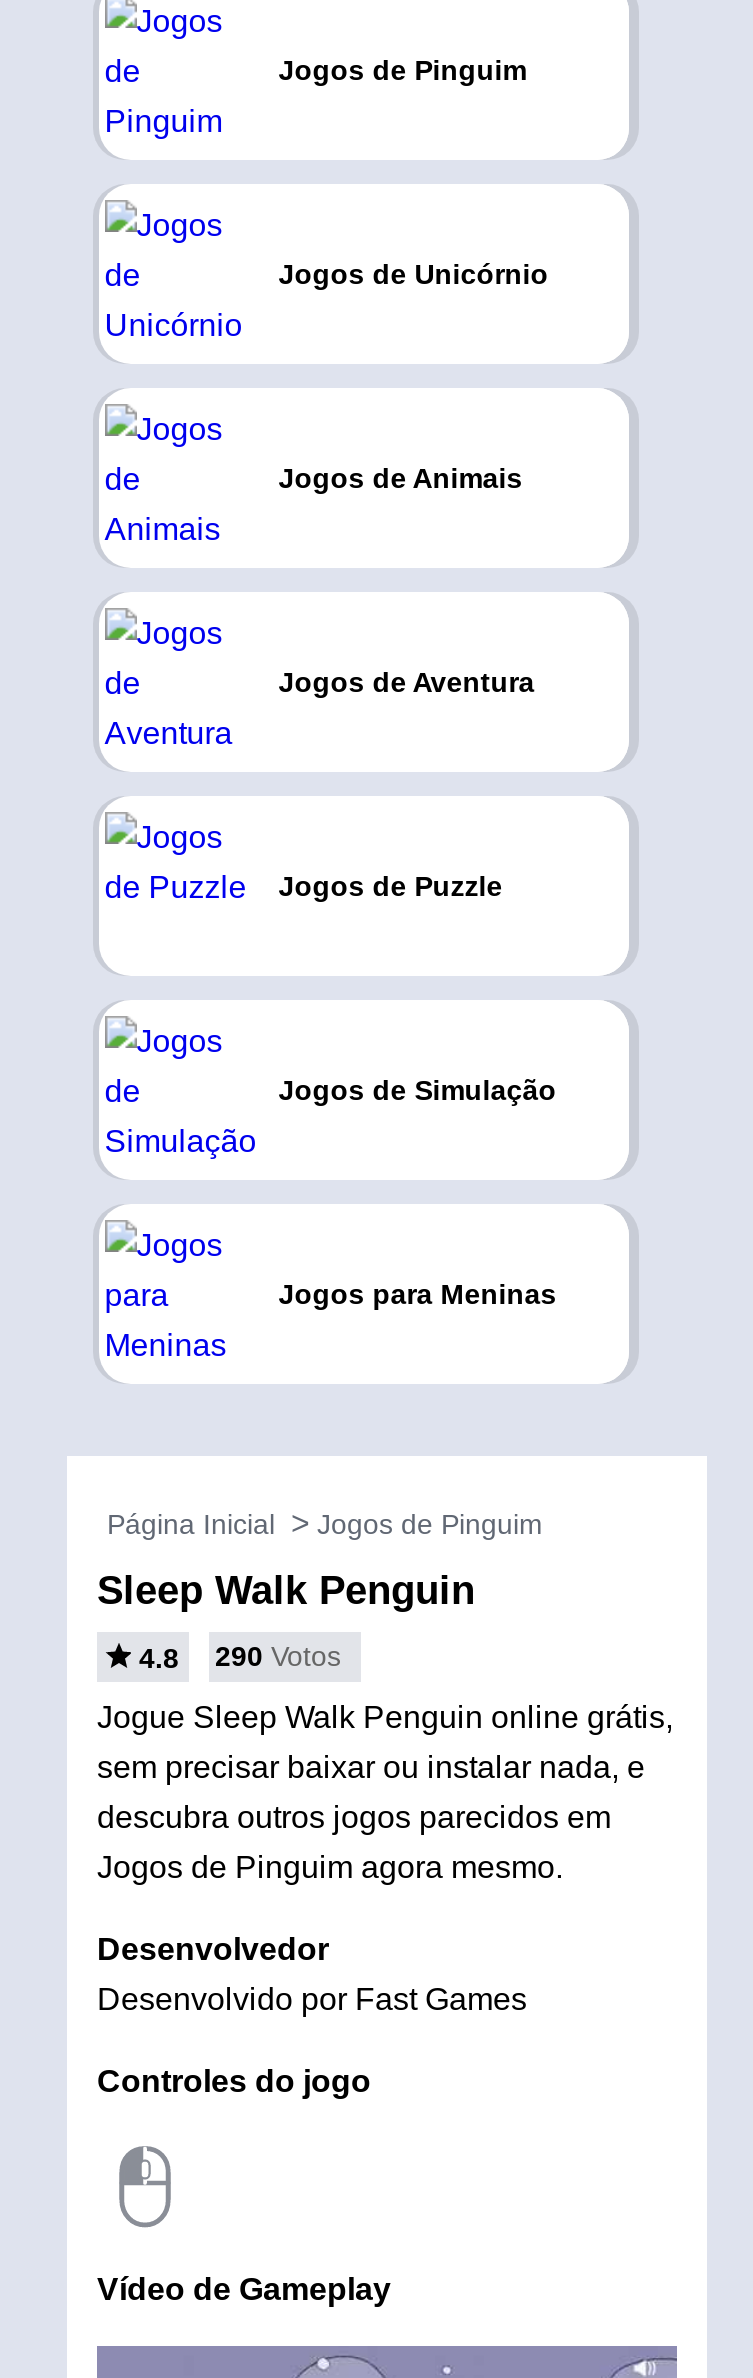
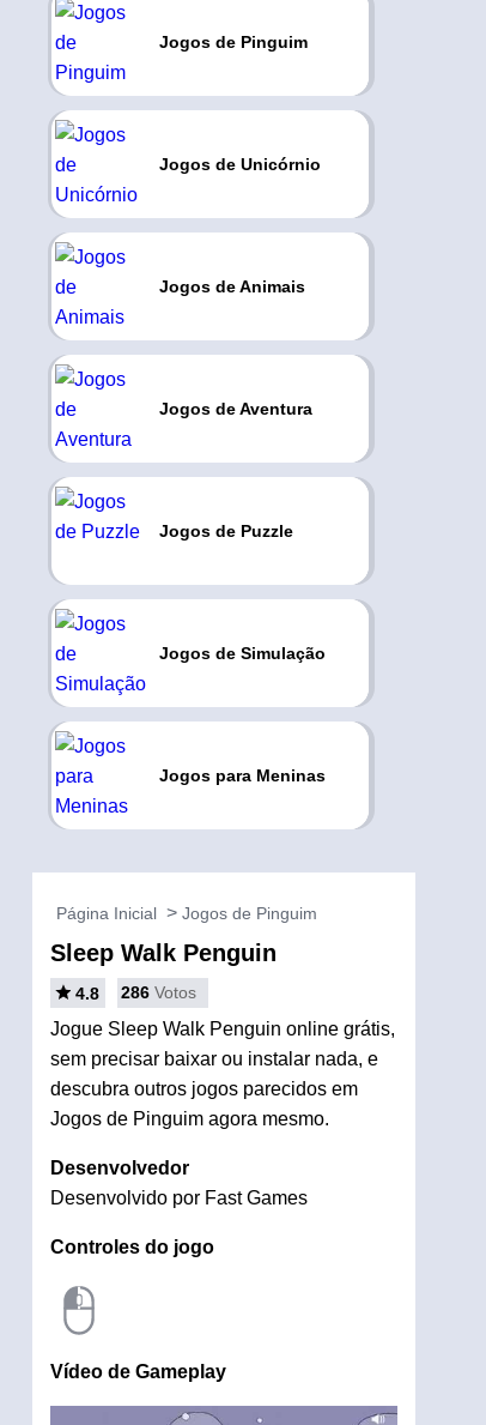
[139,1640,341,1674] 4.8 290 Votos -> [75,983,196,1003] 4.8 286 Votos

